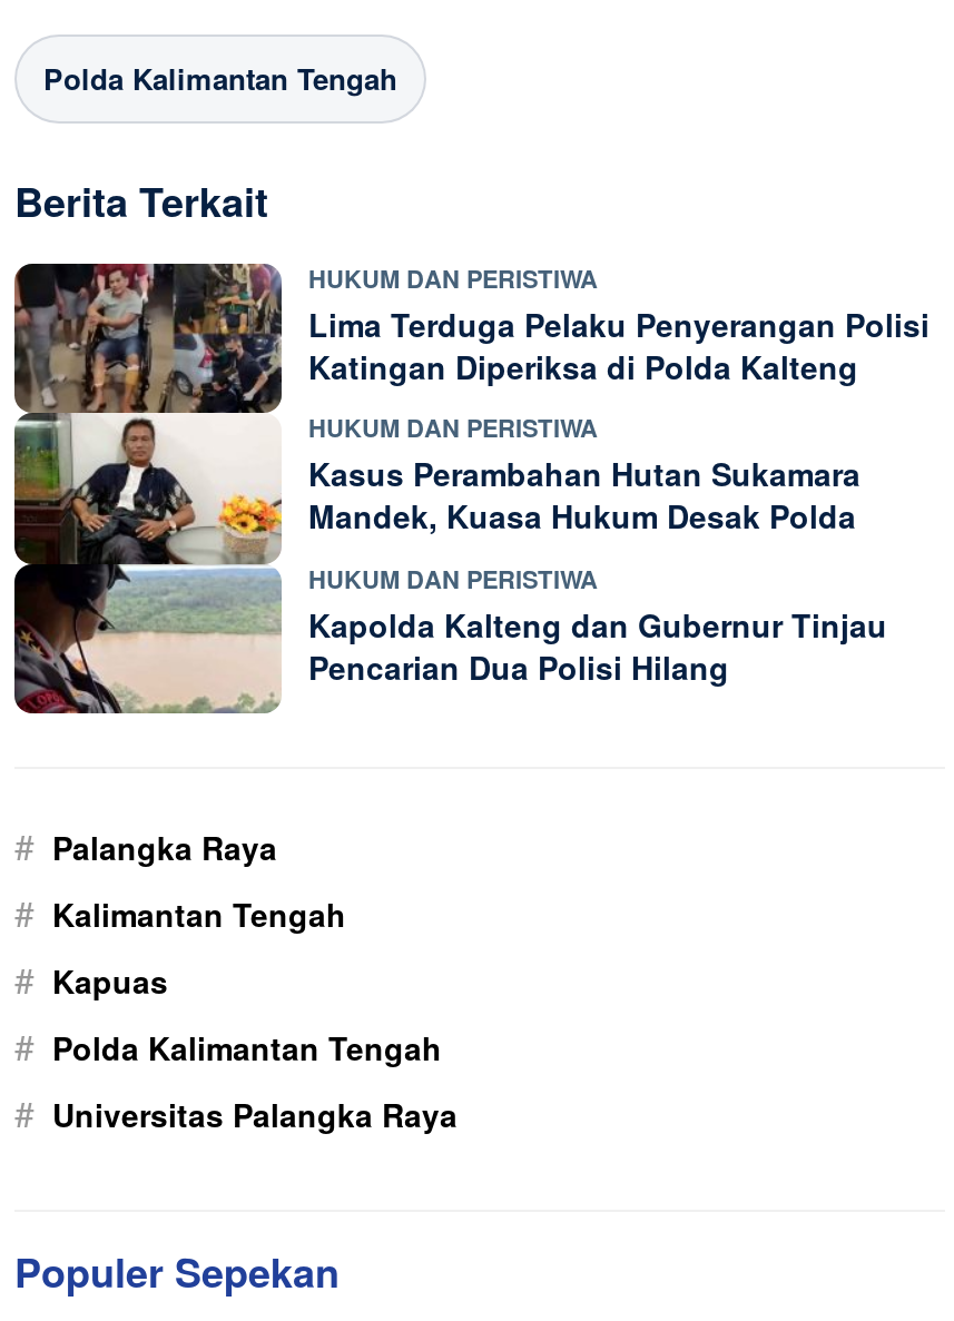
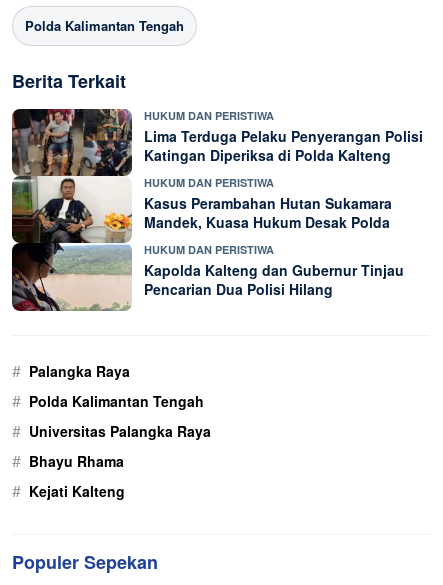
[14,888,346,1006] # Kalimantan Tengah | # Kapuas -> none
moved [14,1022,458,1140] -> [12,389,211,442]: # Polda Kalimantan Tengah | # Universitas Palangka Raya
none -> [12,449,125,502] # Bhayu Rhama | # Kejati Kalteng

